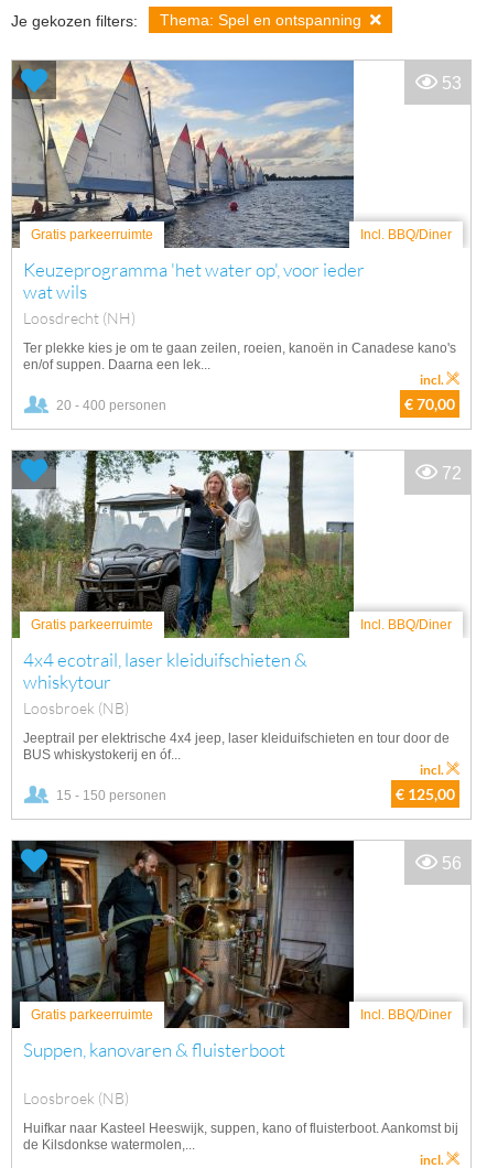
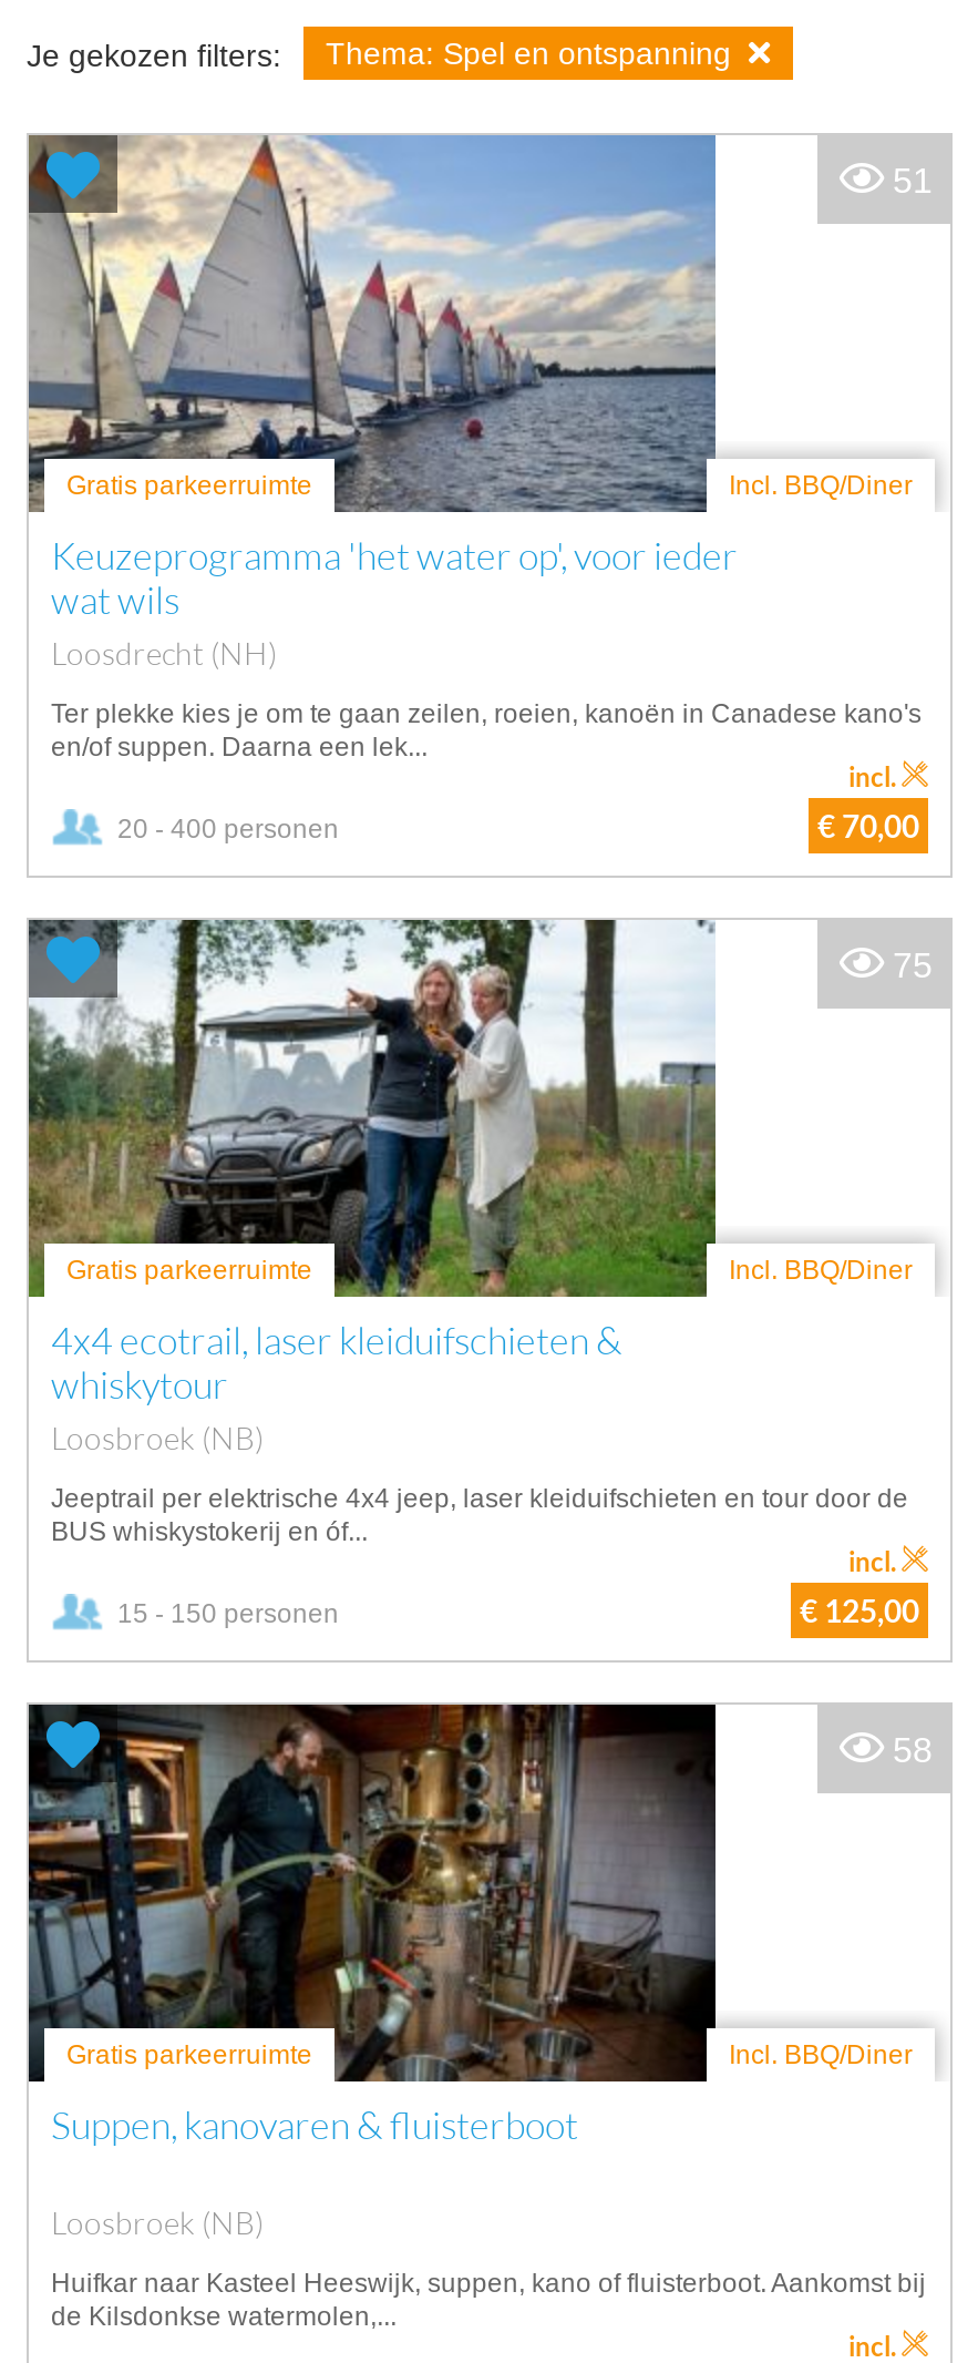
[442,74,462,93] 53 -> [893,162,933,200] 51
[442,464,462,483] 72 -> [893,947,933,984] 75
[442,854,462,873] 56 -> [893,1731,933,1769] 58

